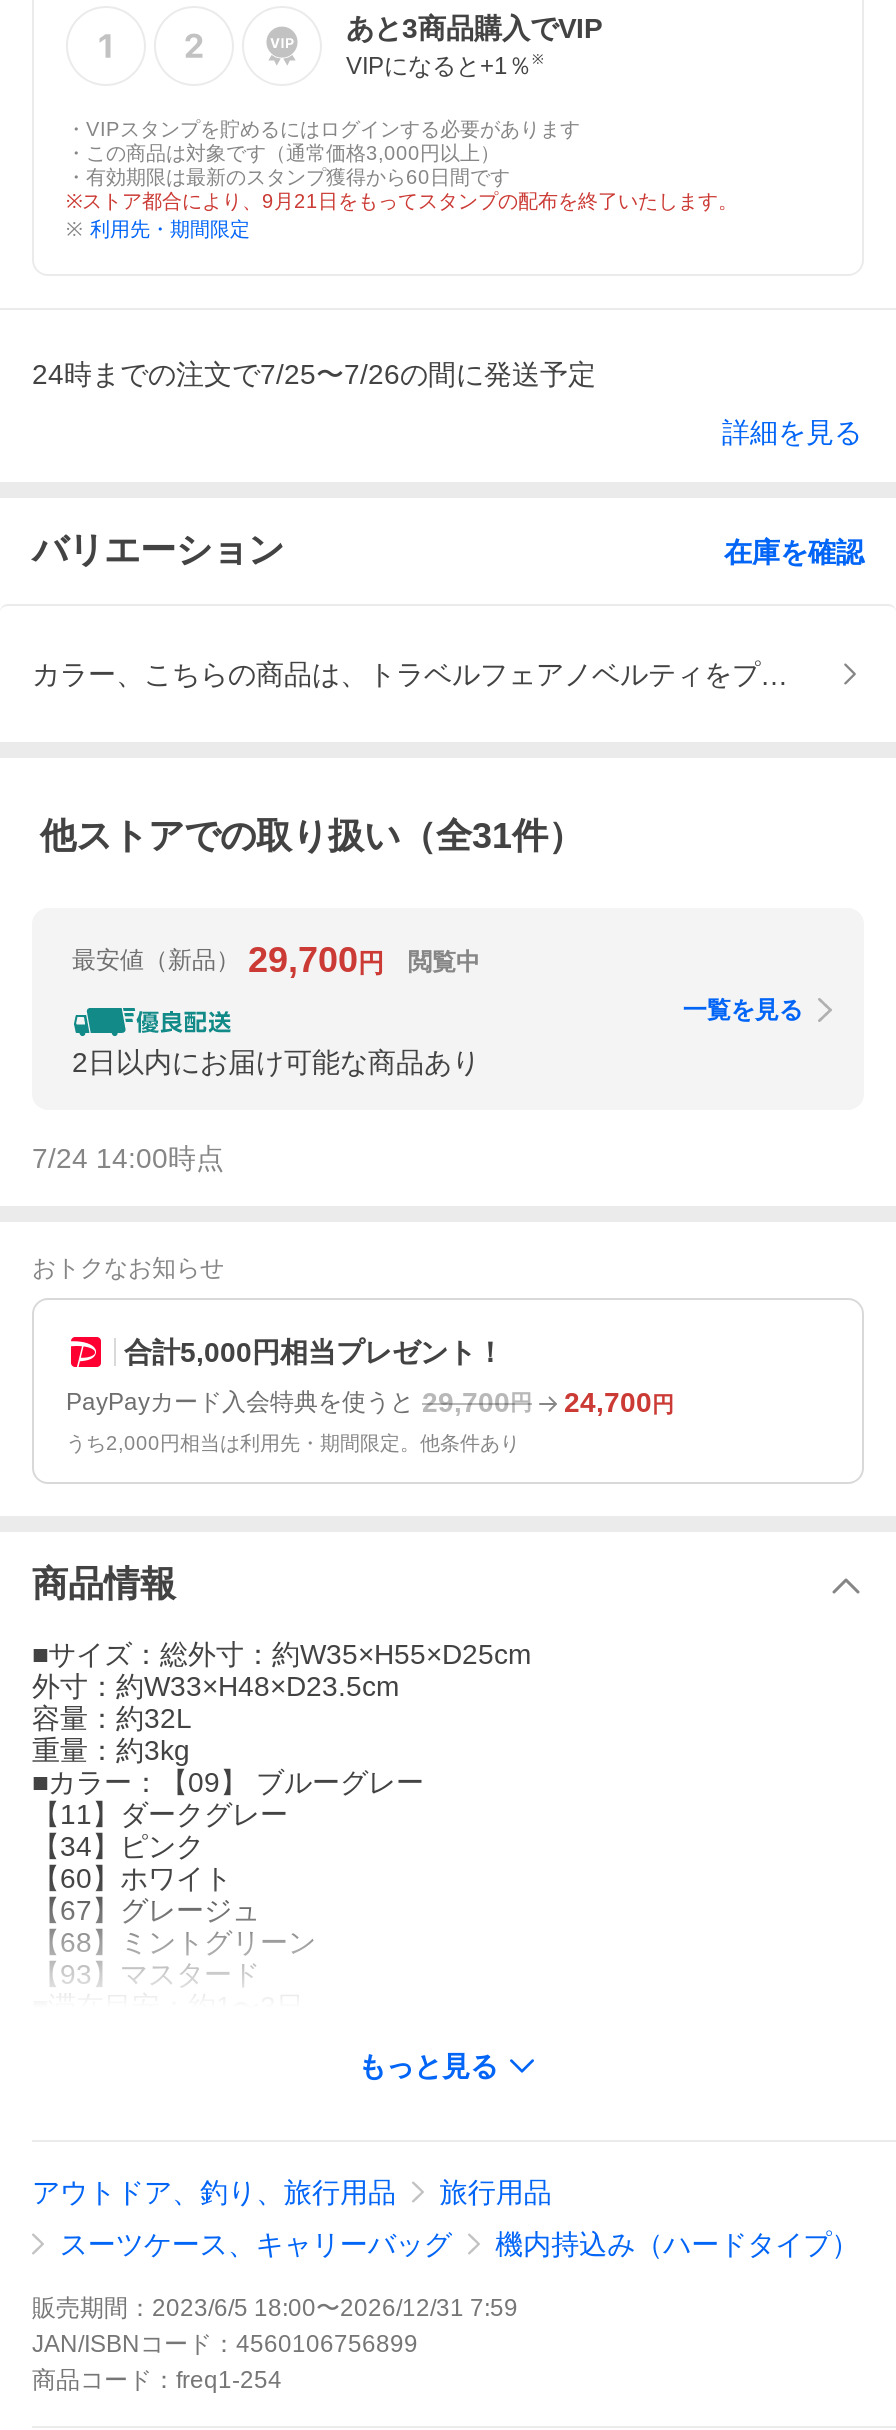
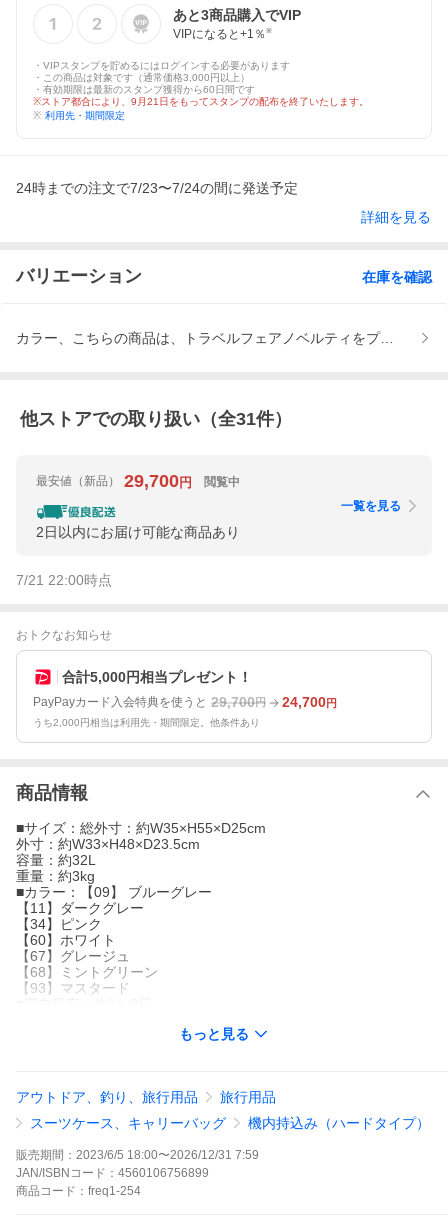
[32,358,596,390] 24時までの注文で7/25〜7/26の間に発送予定 -> [16,180,298,196] 24時までの注文で7/23〜7/24の間に発送予定
[32,1143,224,1175] 7/24 14:00時点 -> [16,572,112,588] 7/21 22:00時点

